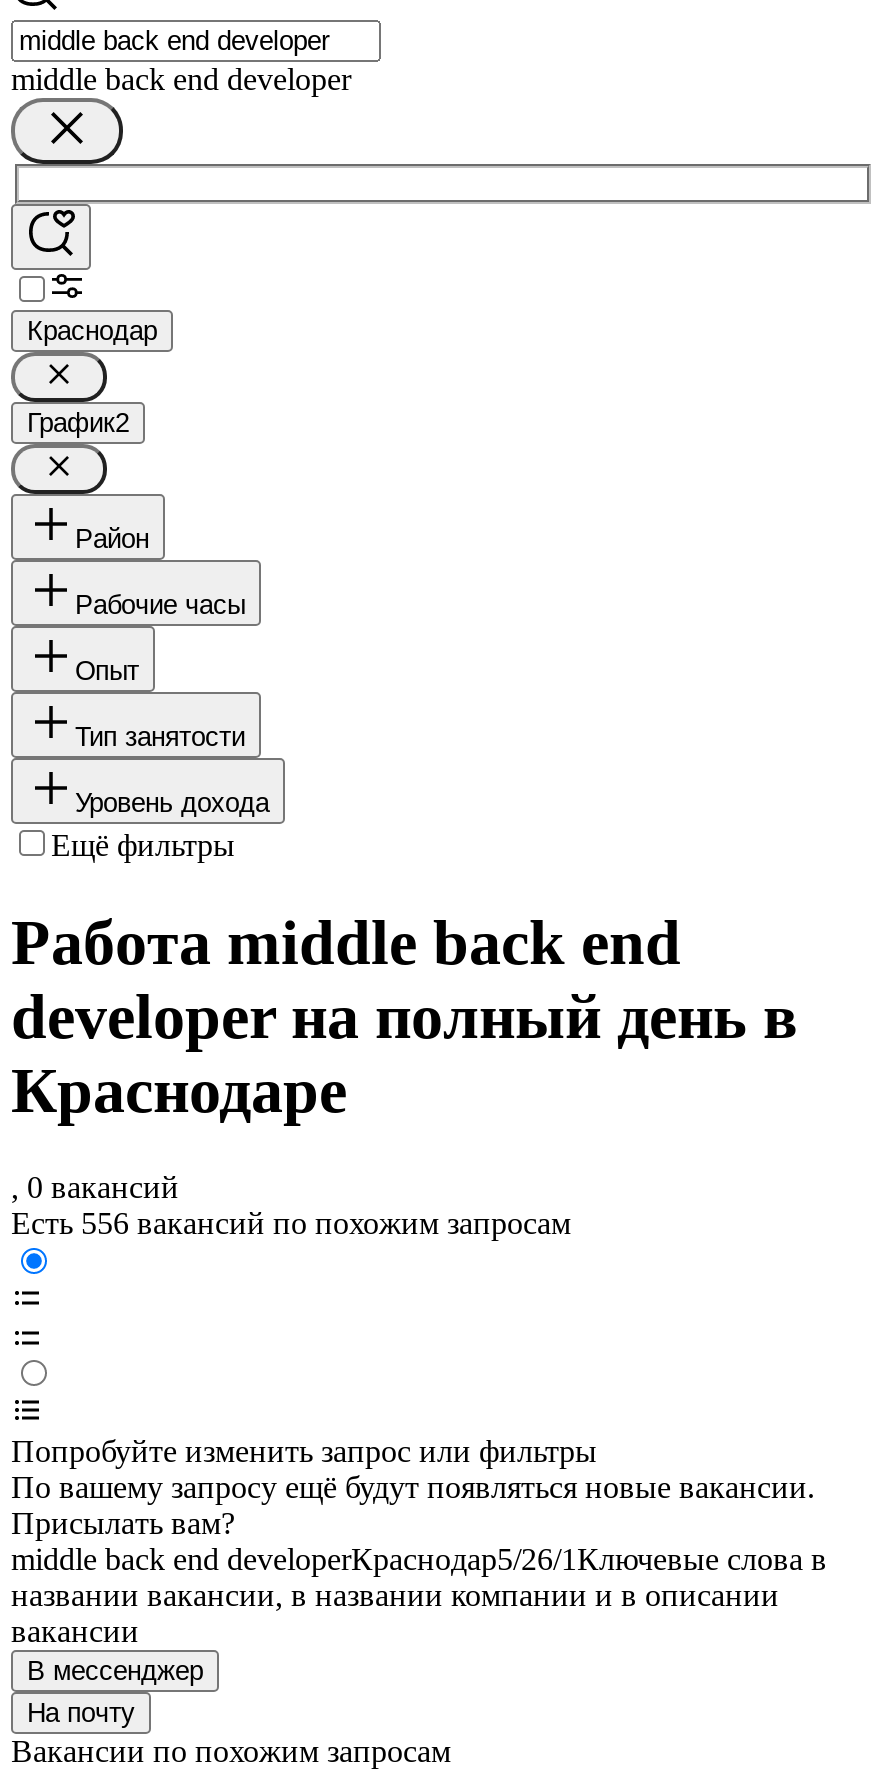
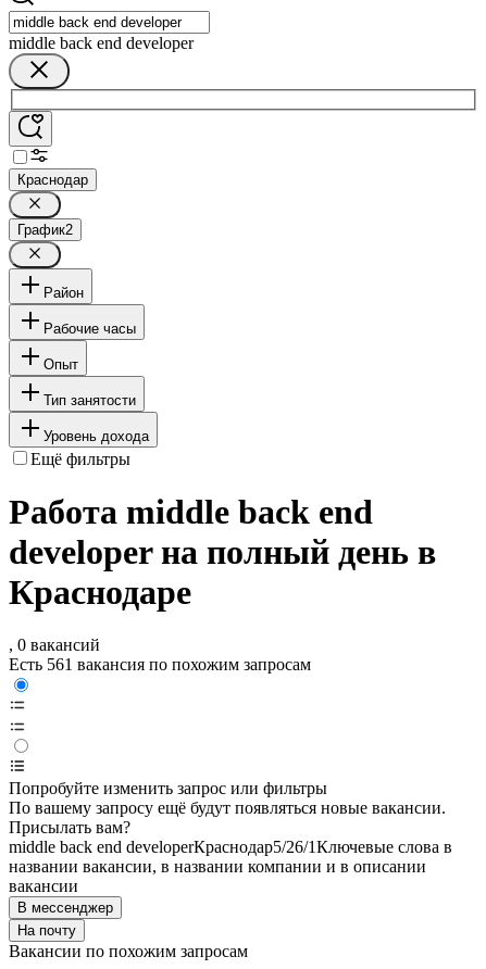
[11,1207,571,1241] Есть 556 вакансий по похожим запросам -> [9,656,311,674] Есть 561 вакансия по похожим запросам

